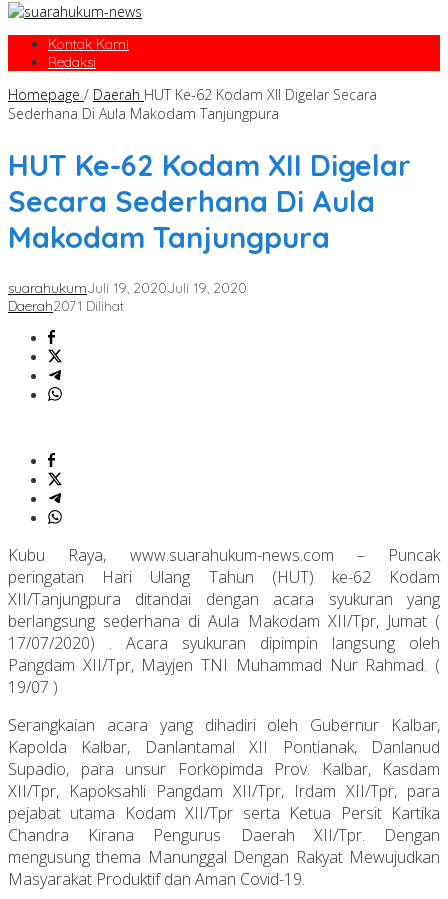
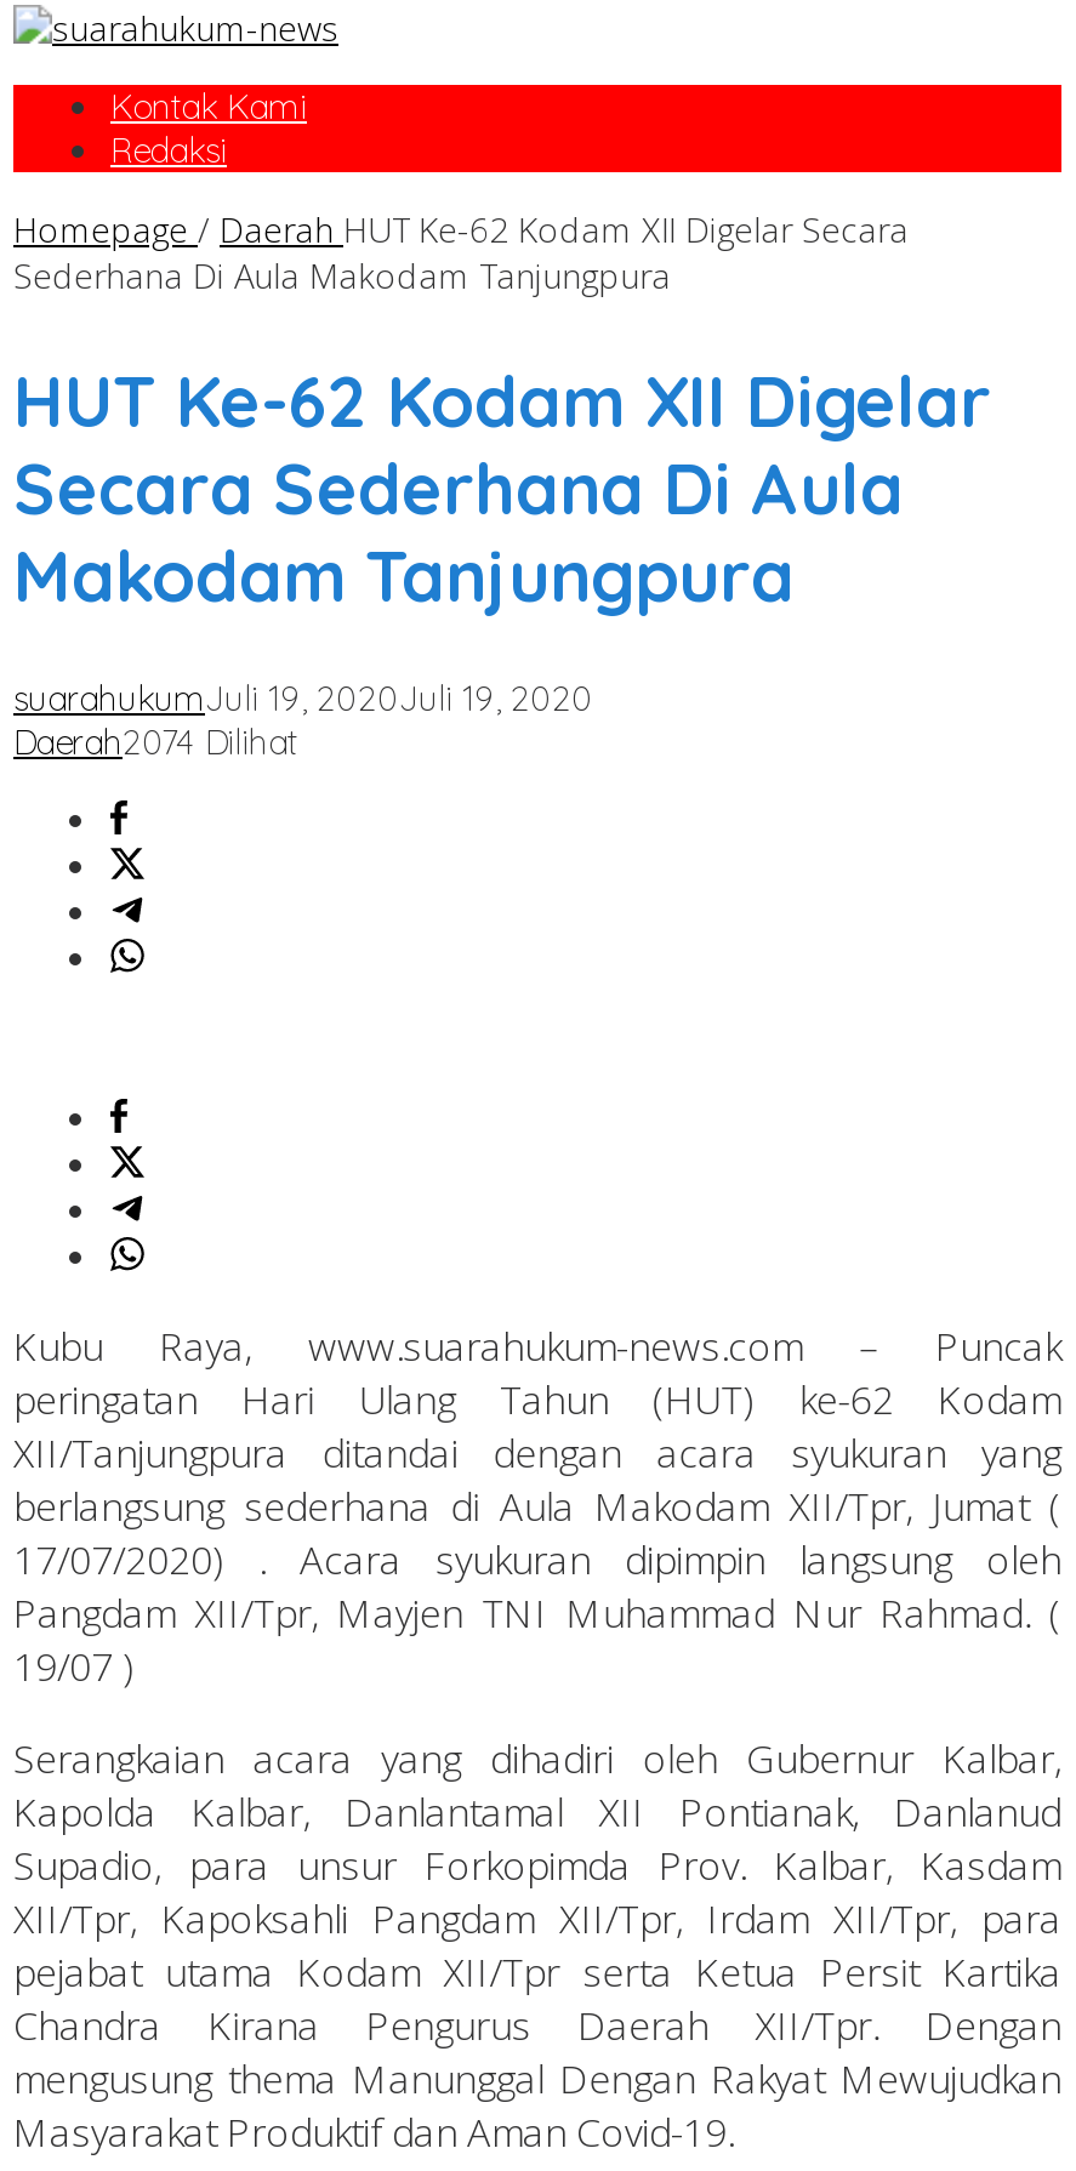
[8,297,124,315] Daerah2071 Dilihat -> [13,722,297,765] Daerah2074 Dilihat

